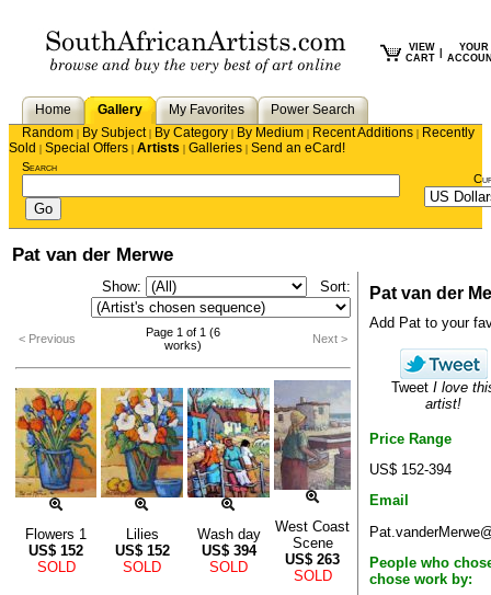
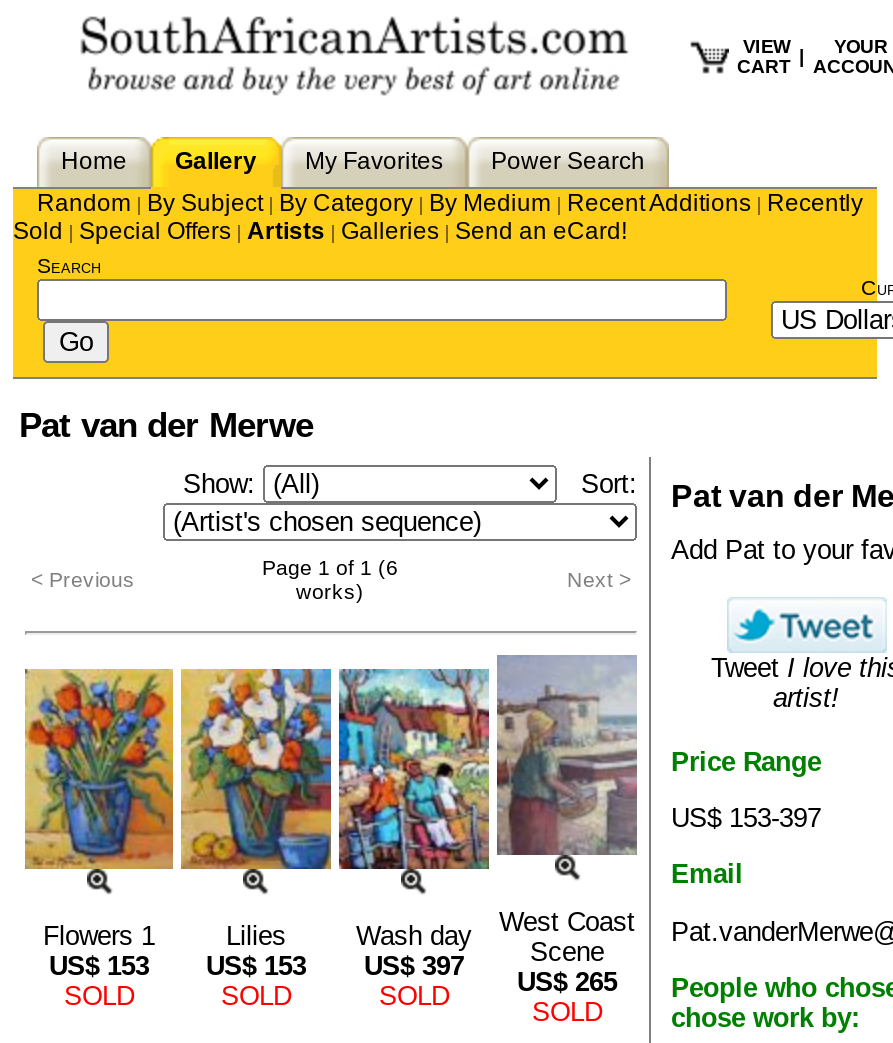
[369,461,452,478] US$ 152-394 -> [671,803,821,833] US$ 153-397
[28,543,83,559] US$152 -> [49,952,149,982] US$153
[115,543,169,559] US$152 -> [206,952,306,982] US$153
[201,543,256,559] US$394 -> [364,952,464,982] US$397
[285,551,340,568] US$263 -> [517,968,617,998] US$265

